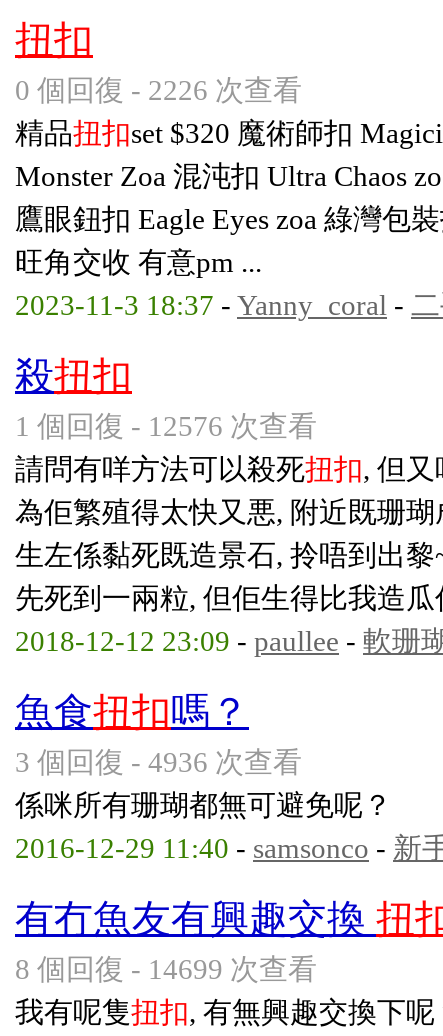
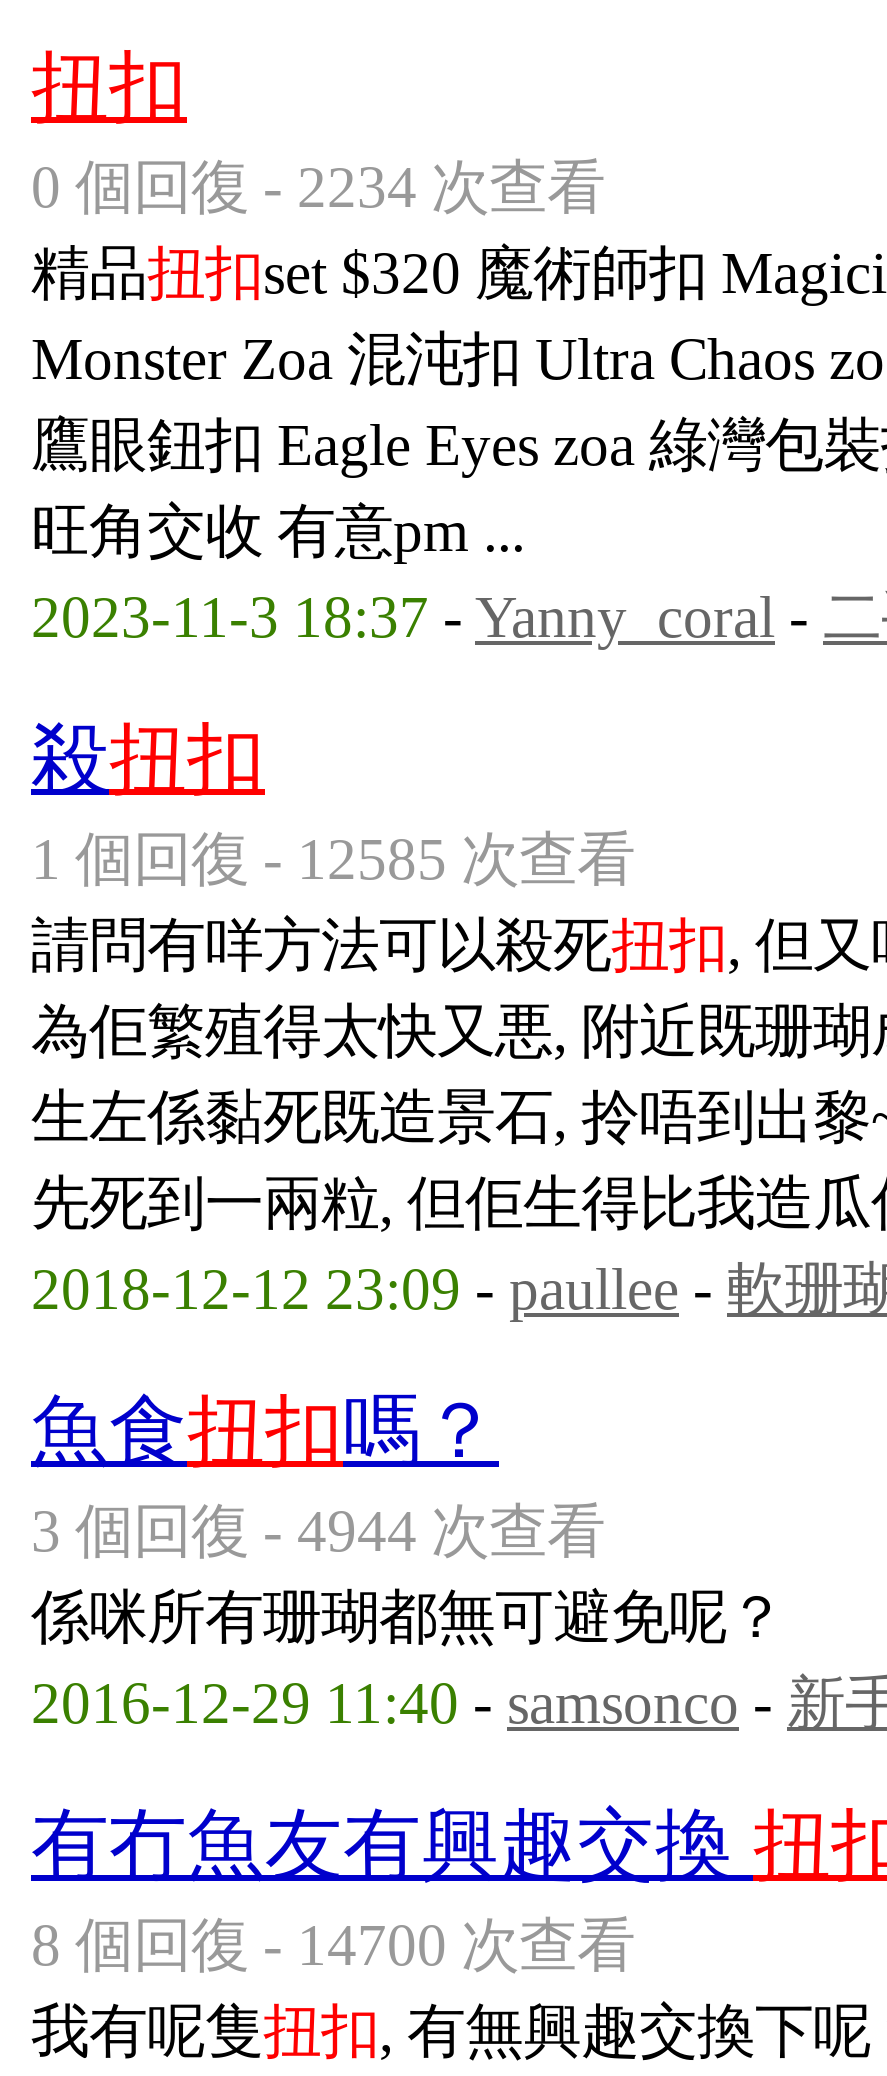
[15,74,302,106] 0 個回復 - 2226 次查看 -> [31,155,605,219] 0 個回復 - 2234 次查看
[15,410,317,442] 1 個回復 - 12576 次查看 -> [31,827,635,891] 1 個回復 - 12585 次查看
[15,746,302,778] 3 個回復 - 4936 次查看 -> [31,1499,605,1563] 3 個回復 - 4944 次查看
[15,953,317,985] 8 個回復 - 14699 次查看 -> [31,1913,635,1977] 8 個回復 - 14700 次查看

